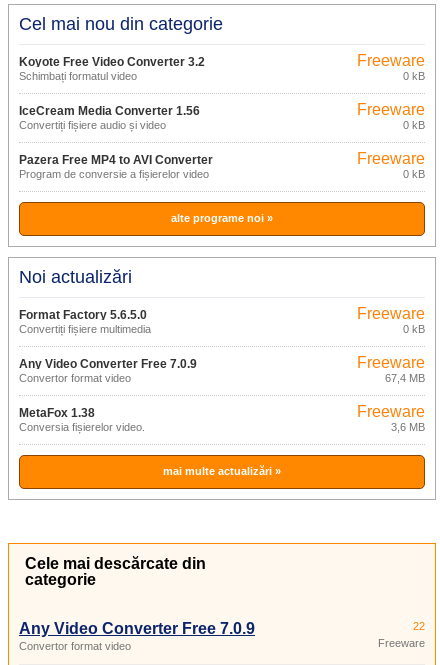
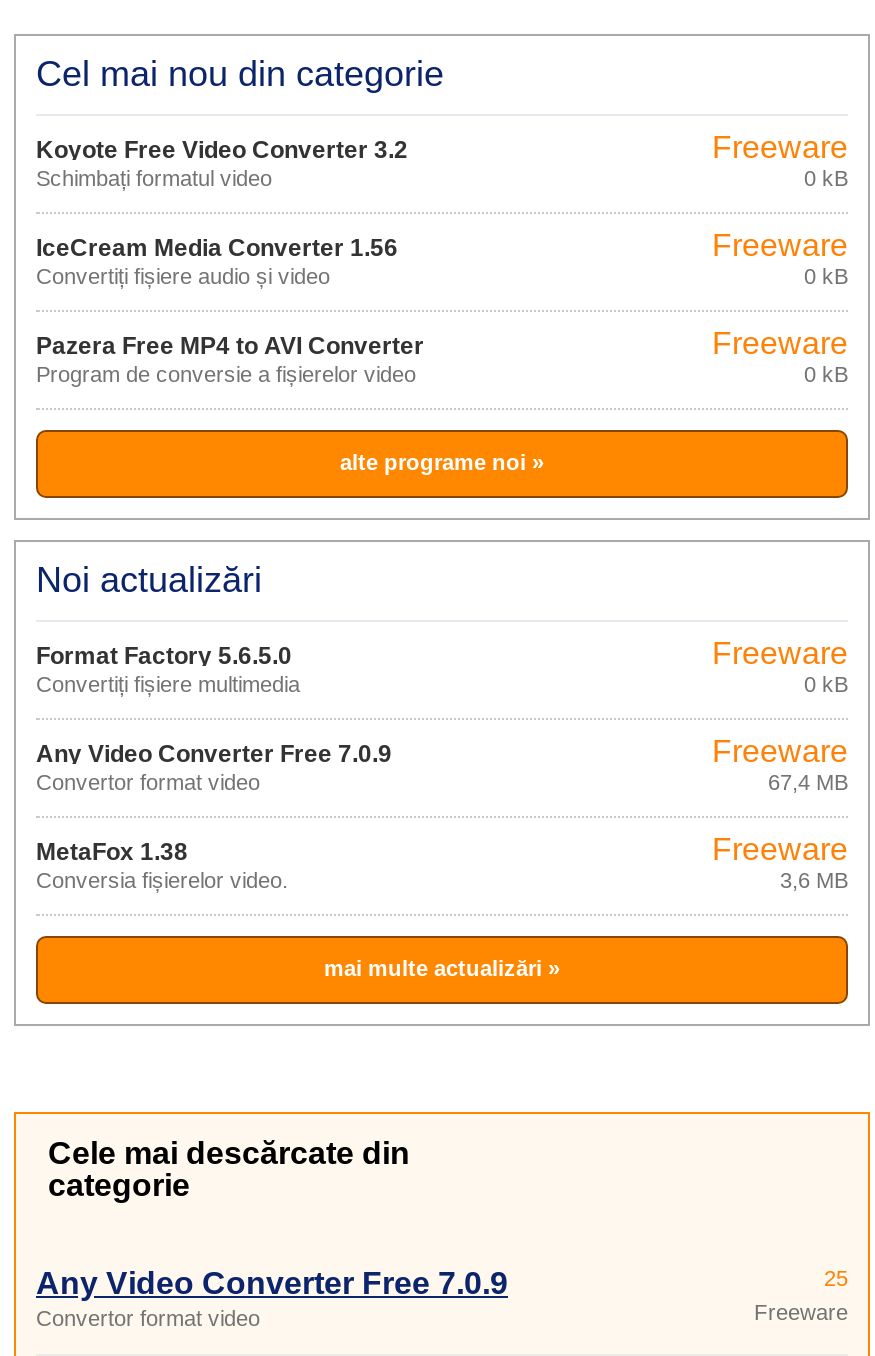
[413,620,425,632] 22 -> [824,1266,848,1290] 25

